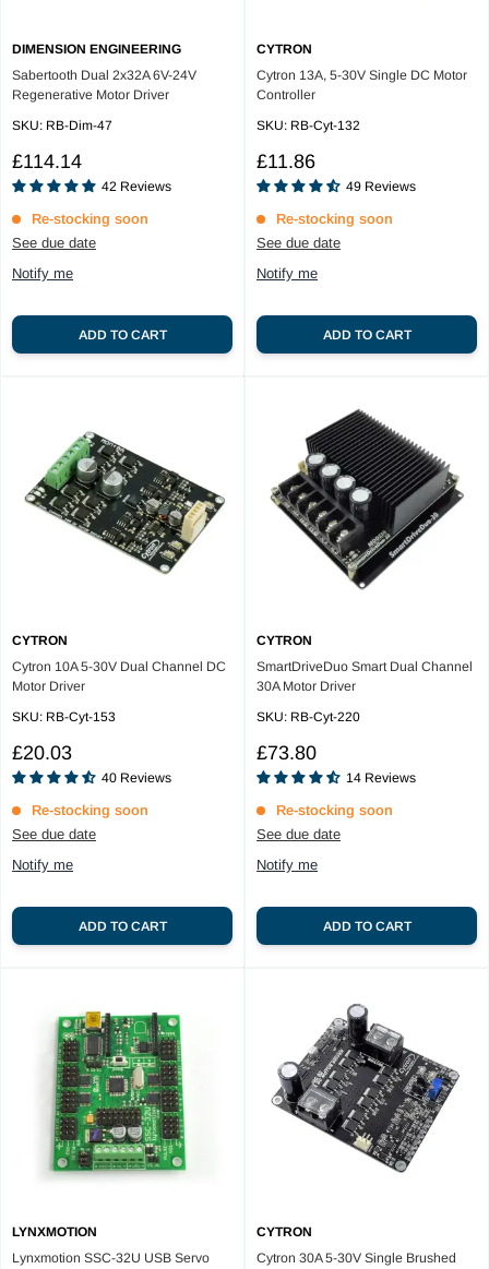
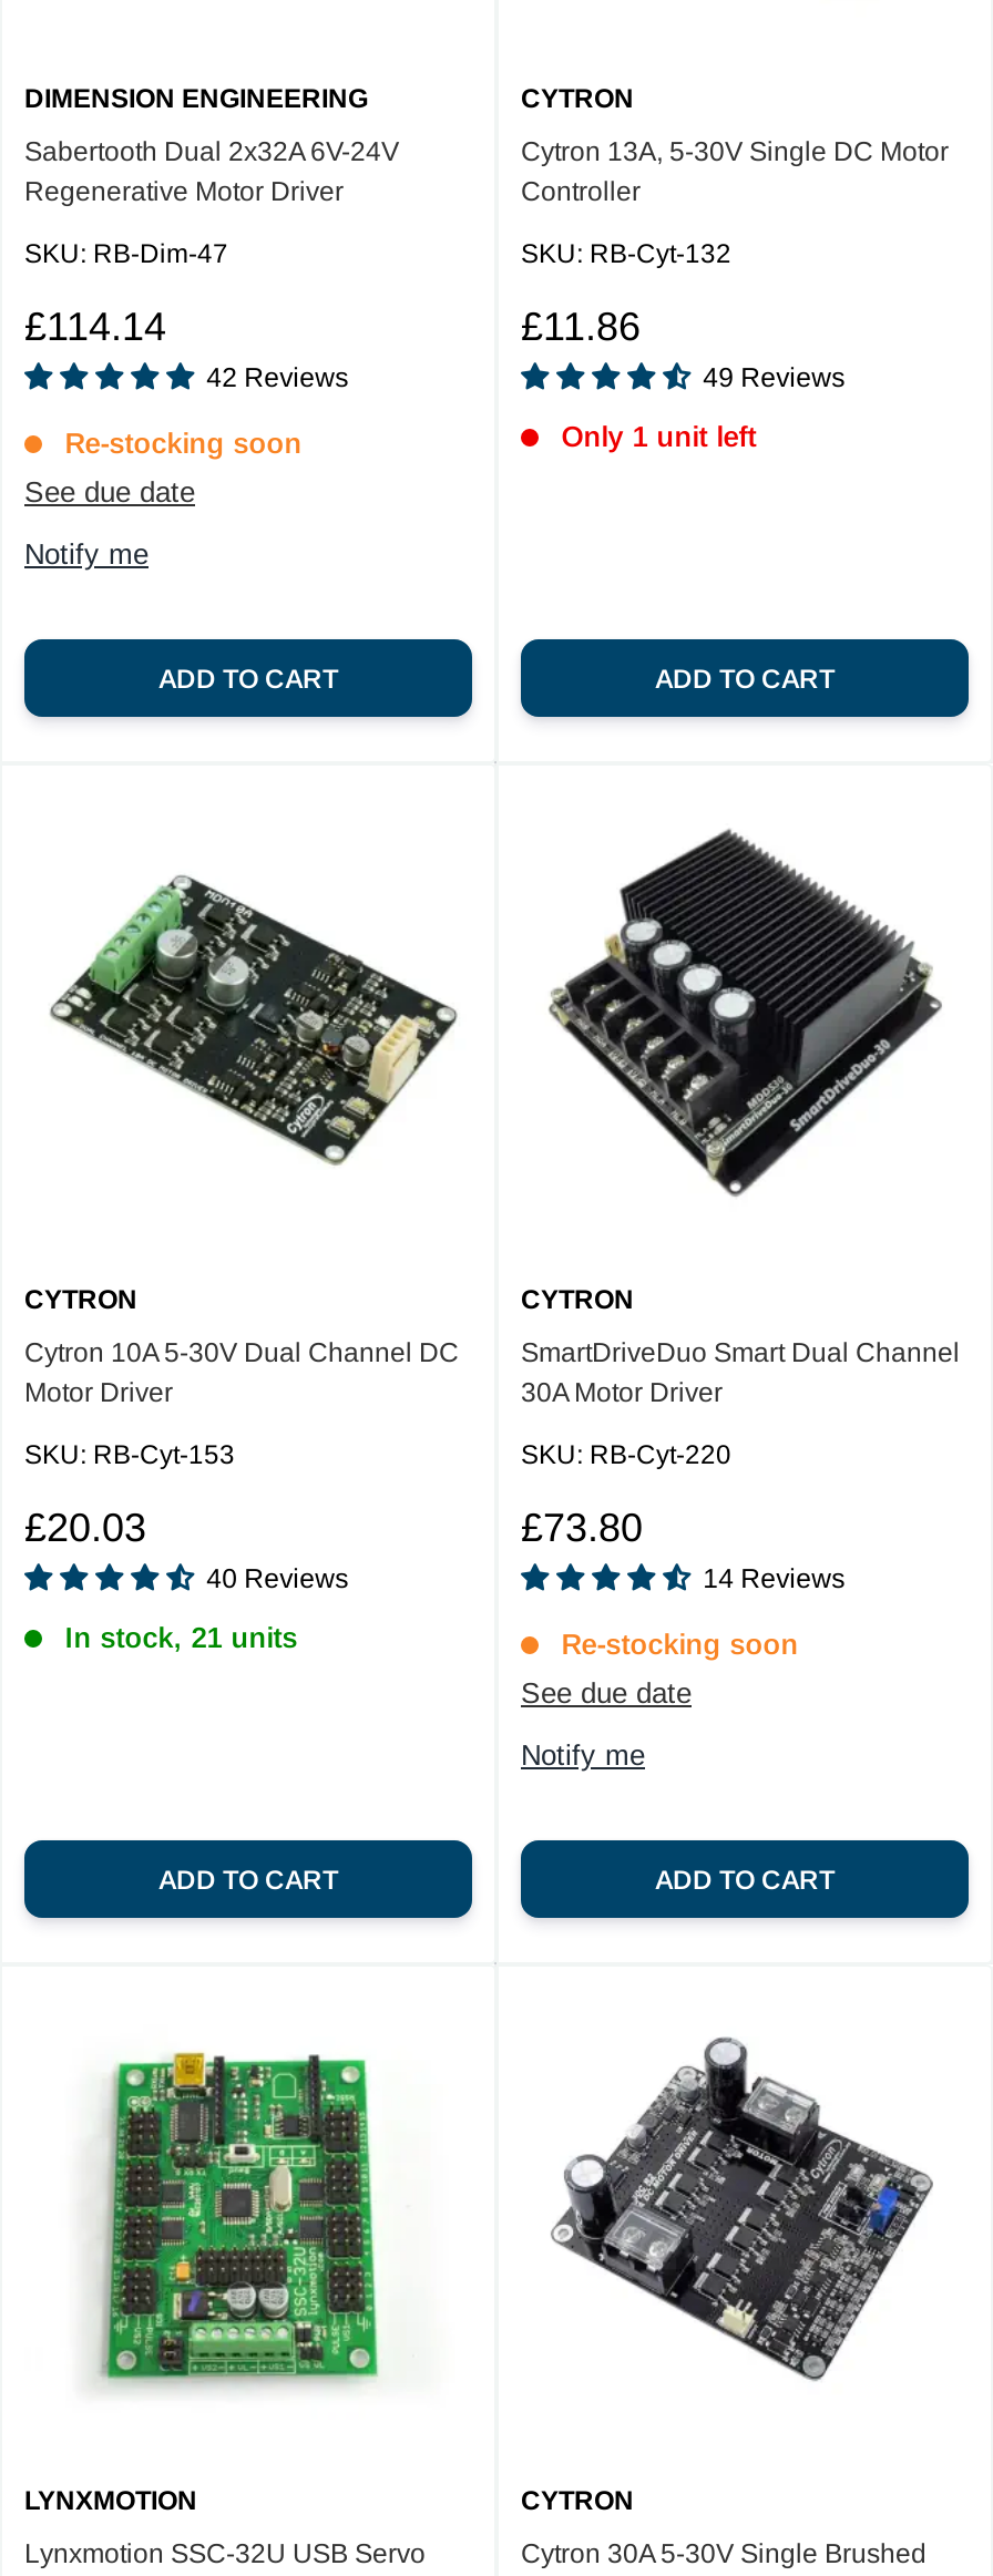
[257,211,393,282] Re-stocking soon | See due date | Notify me -> [561,421,756,454] Only 1 unit left
[12,802,149,873] Re-stocking soon | See due date | Notify me -> [65,1621,297,1655] In stock, 21 units

